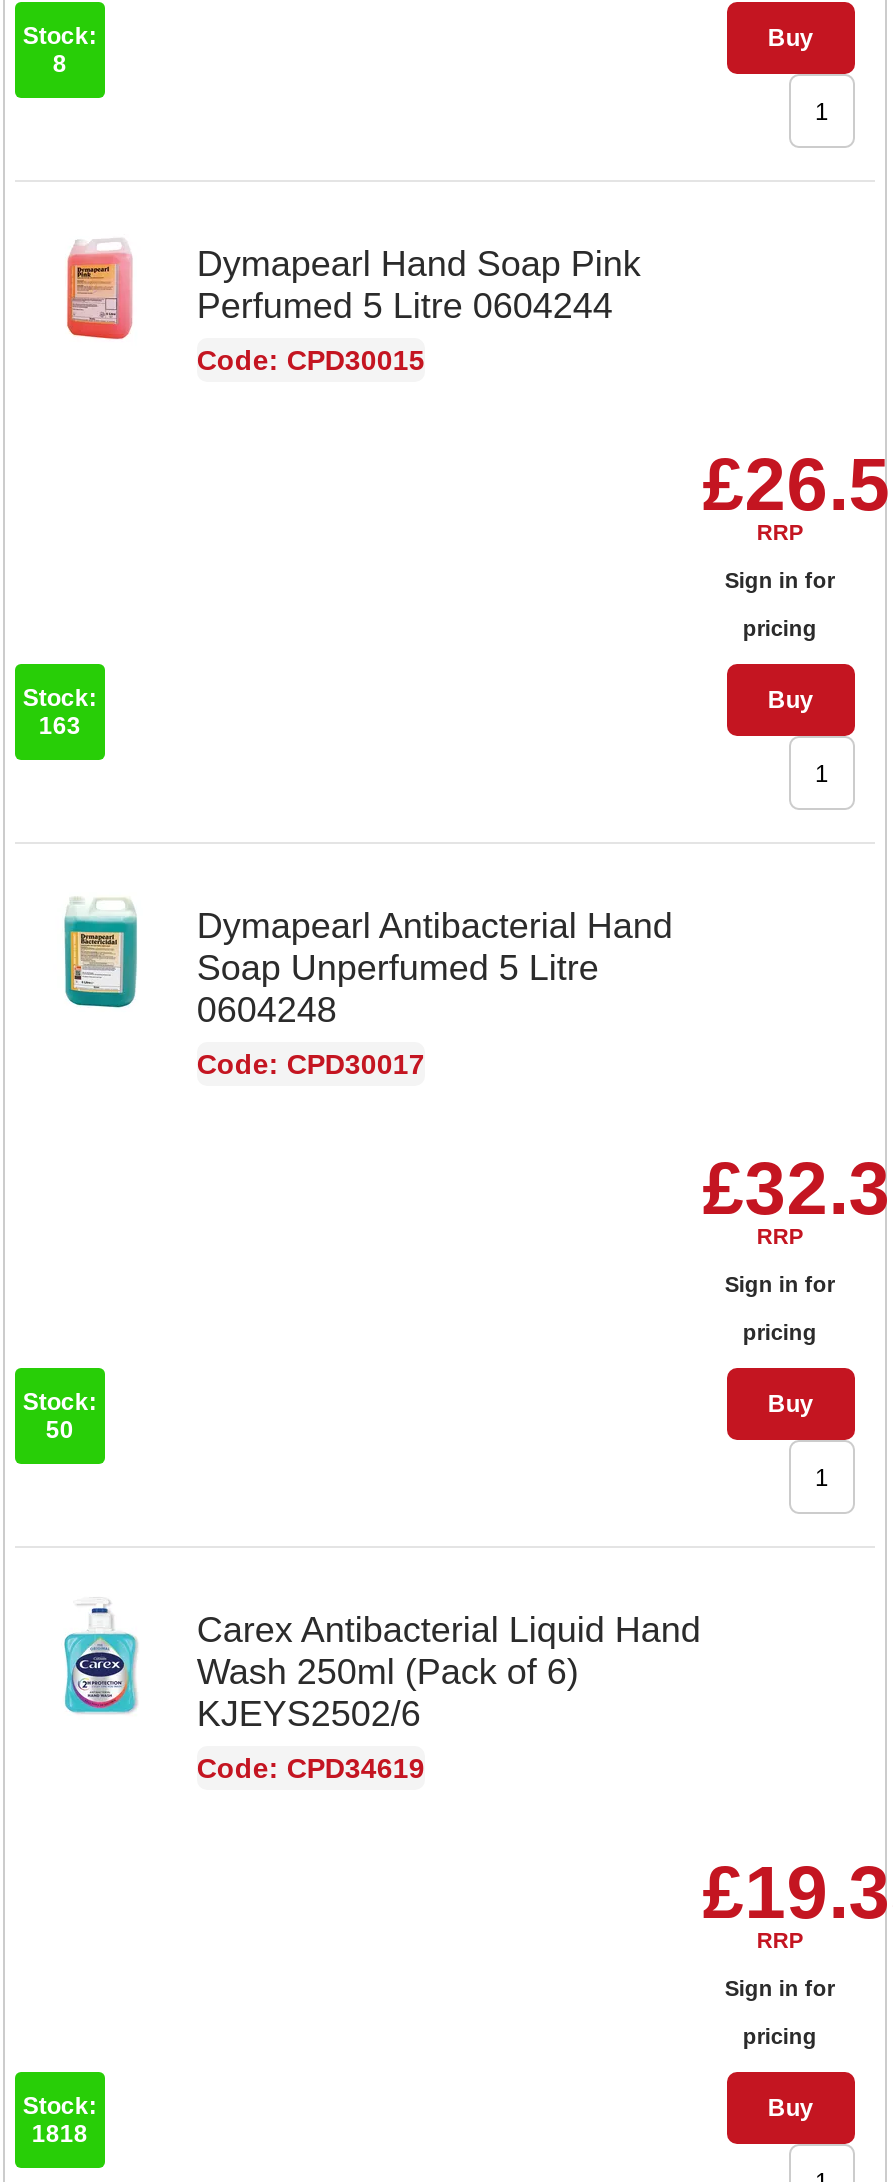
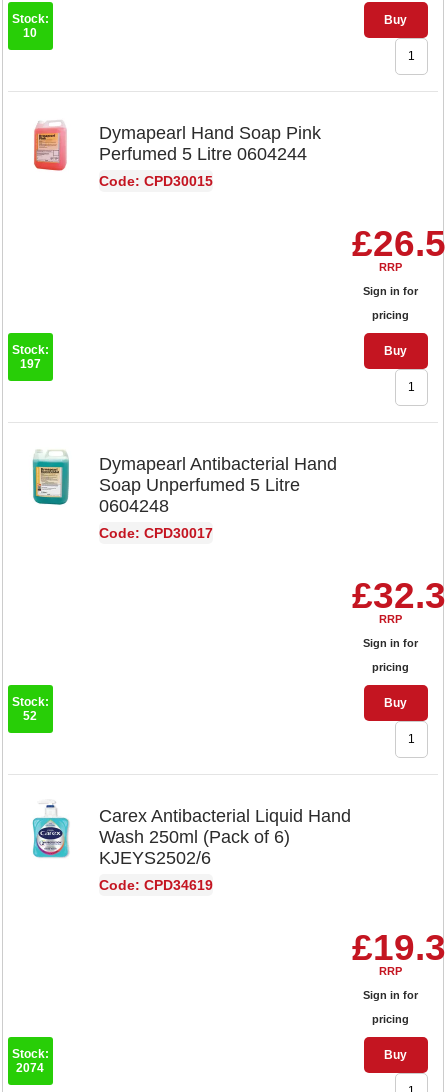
[53,51,67,79] 8 -> [23,26,37,40] 10
[39,713,81,741] 163 -> [20,357,41,371] 197
[46,1417,74,1445] 50 -> [23,709,37,723] 52
[32,2121,88,2149] 1818 -> [16,1061,44,1075] 2074

